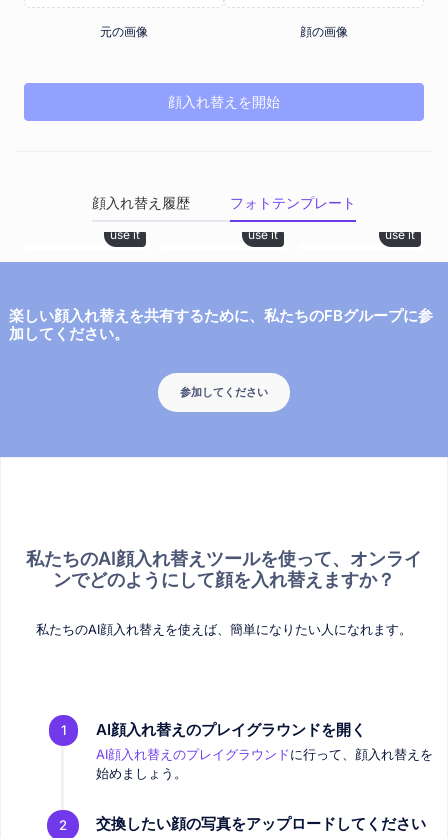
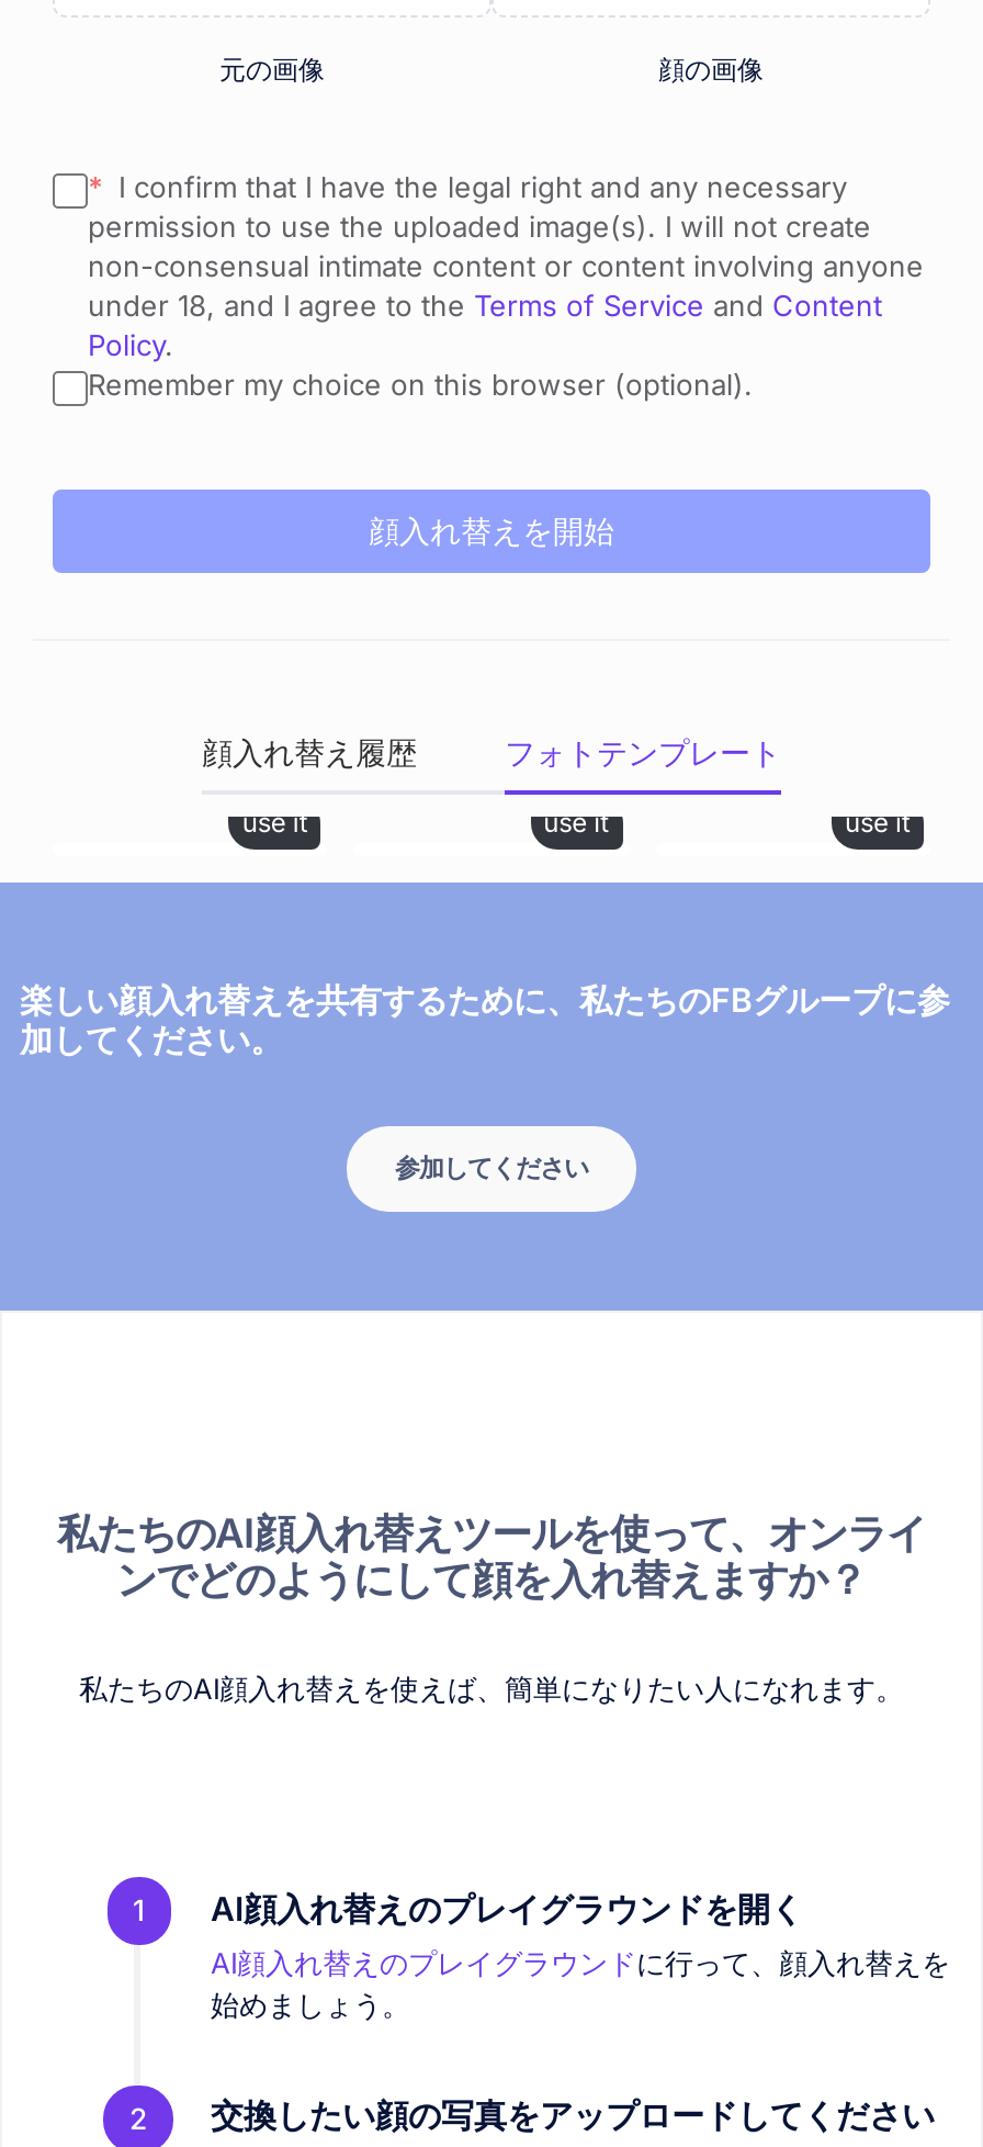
none -> [88,169,924,402] * I confirm that I have the legal right and any necessary | permission to use the uploaded image(s). I will not create | non-consensual intimate content or content involving anyone | under 18, and I agree to the Terms of Service and Content | Policy. | Remember my choice on this browser (optional).

